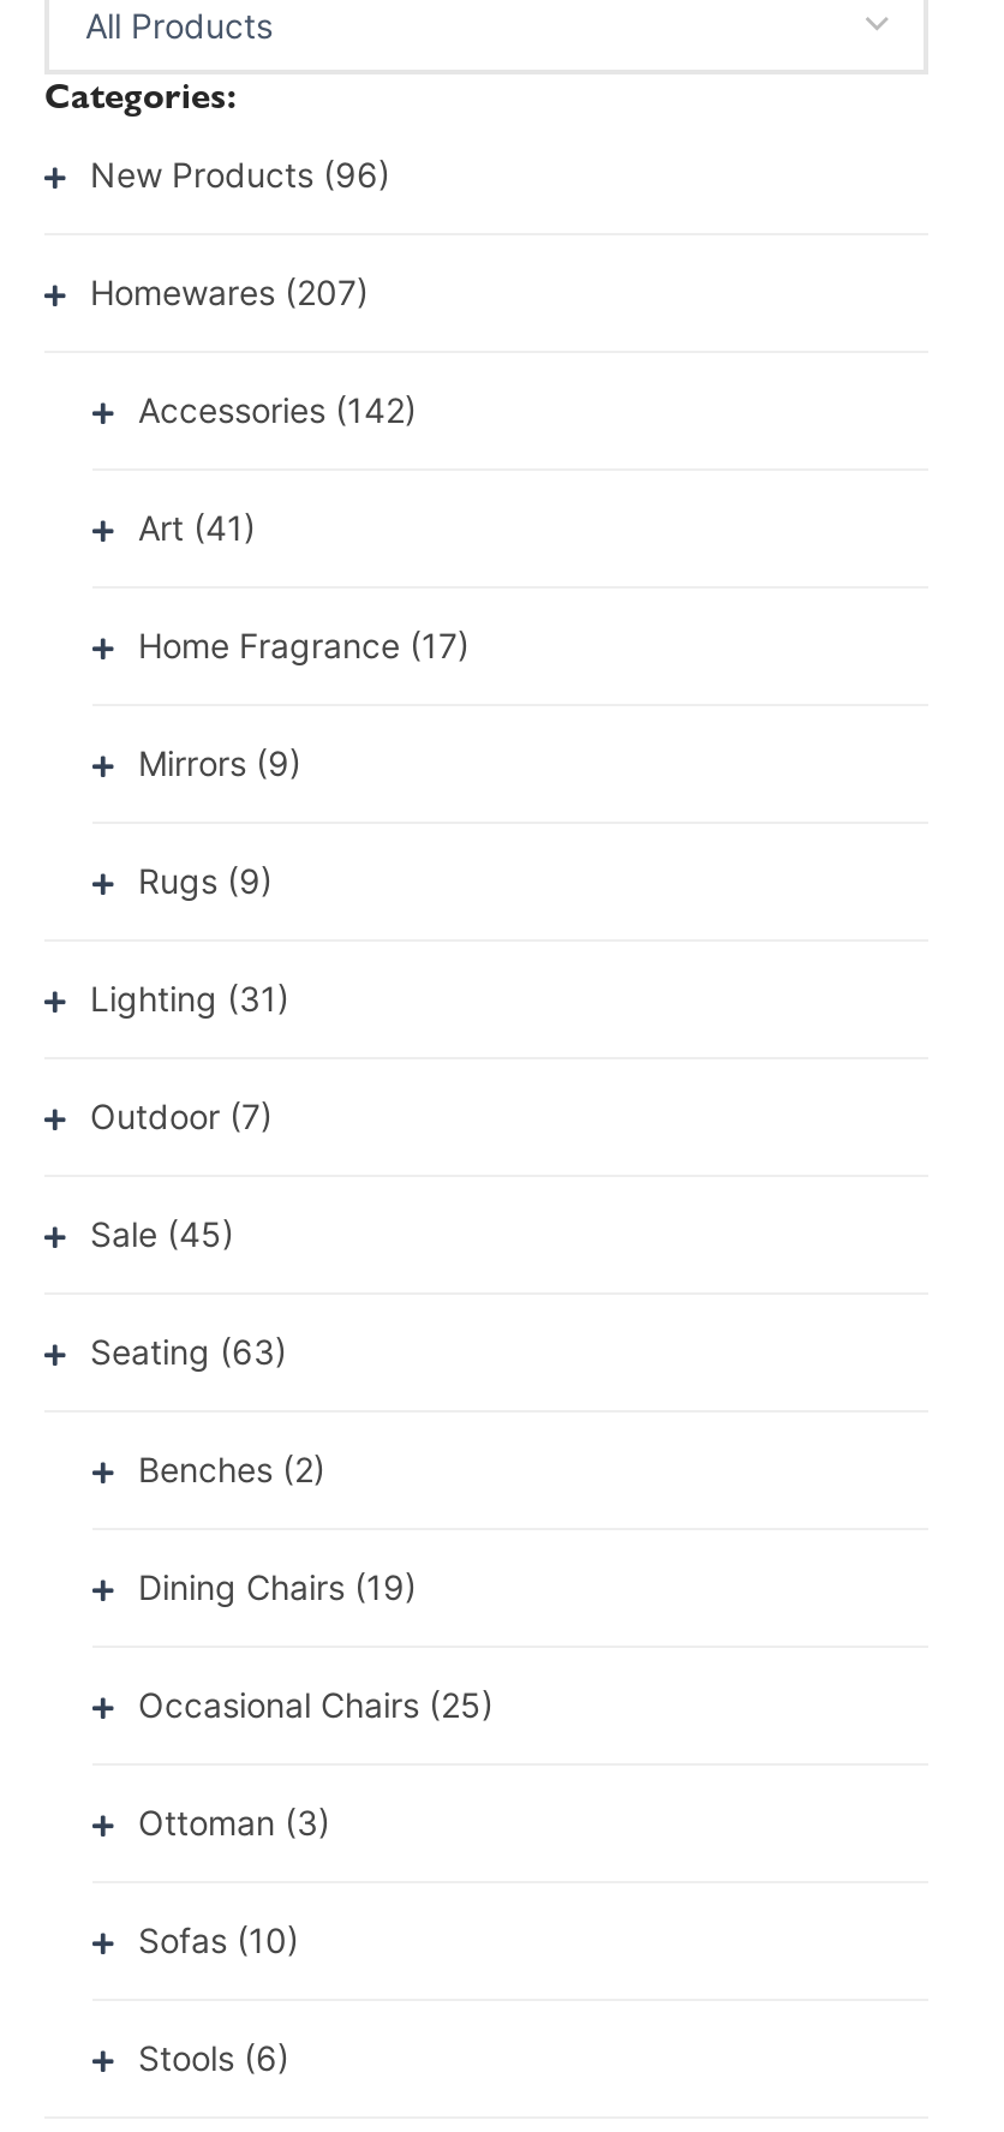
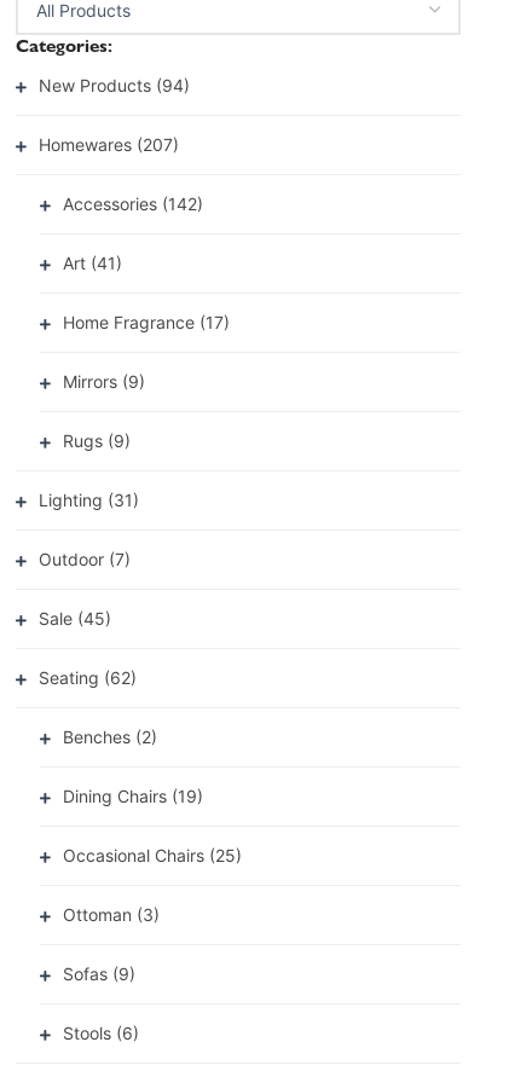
[90,154,390,195] New Products (96) -> [39,75,190,95] New Products (94)
[90,1331,287,1372] Seating (63) -> [39,667,137,688] Seating (62)
[138,1919,299,1960] Sofas (10) -> [63,963,135,984] Sofas (9)

